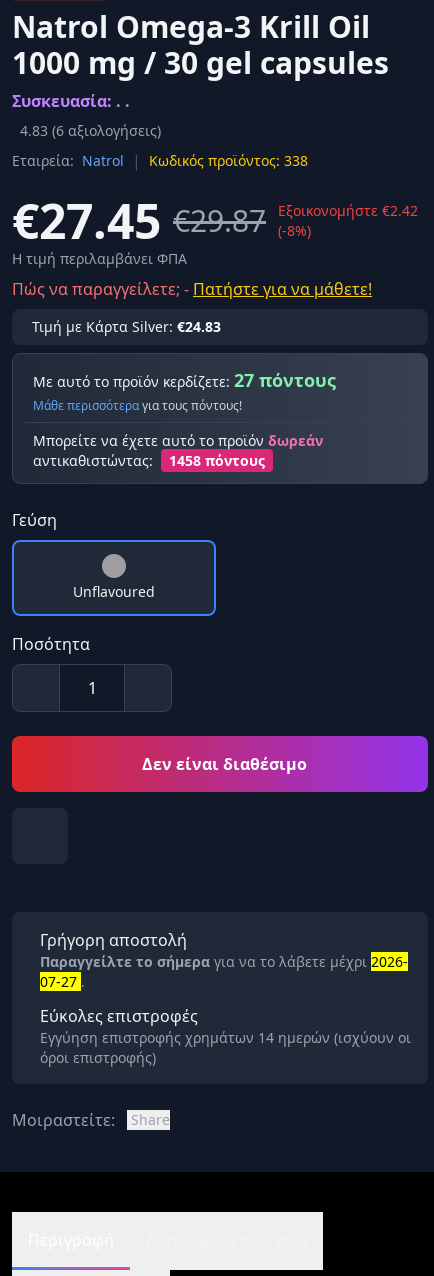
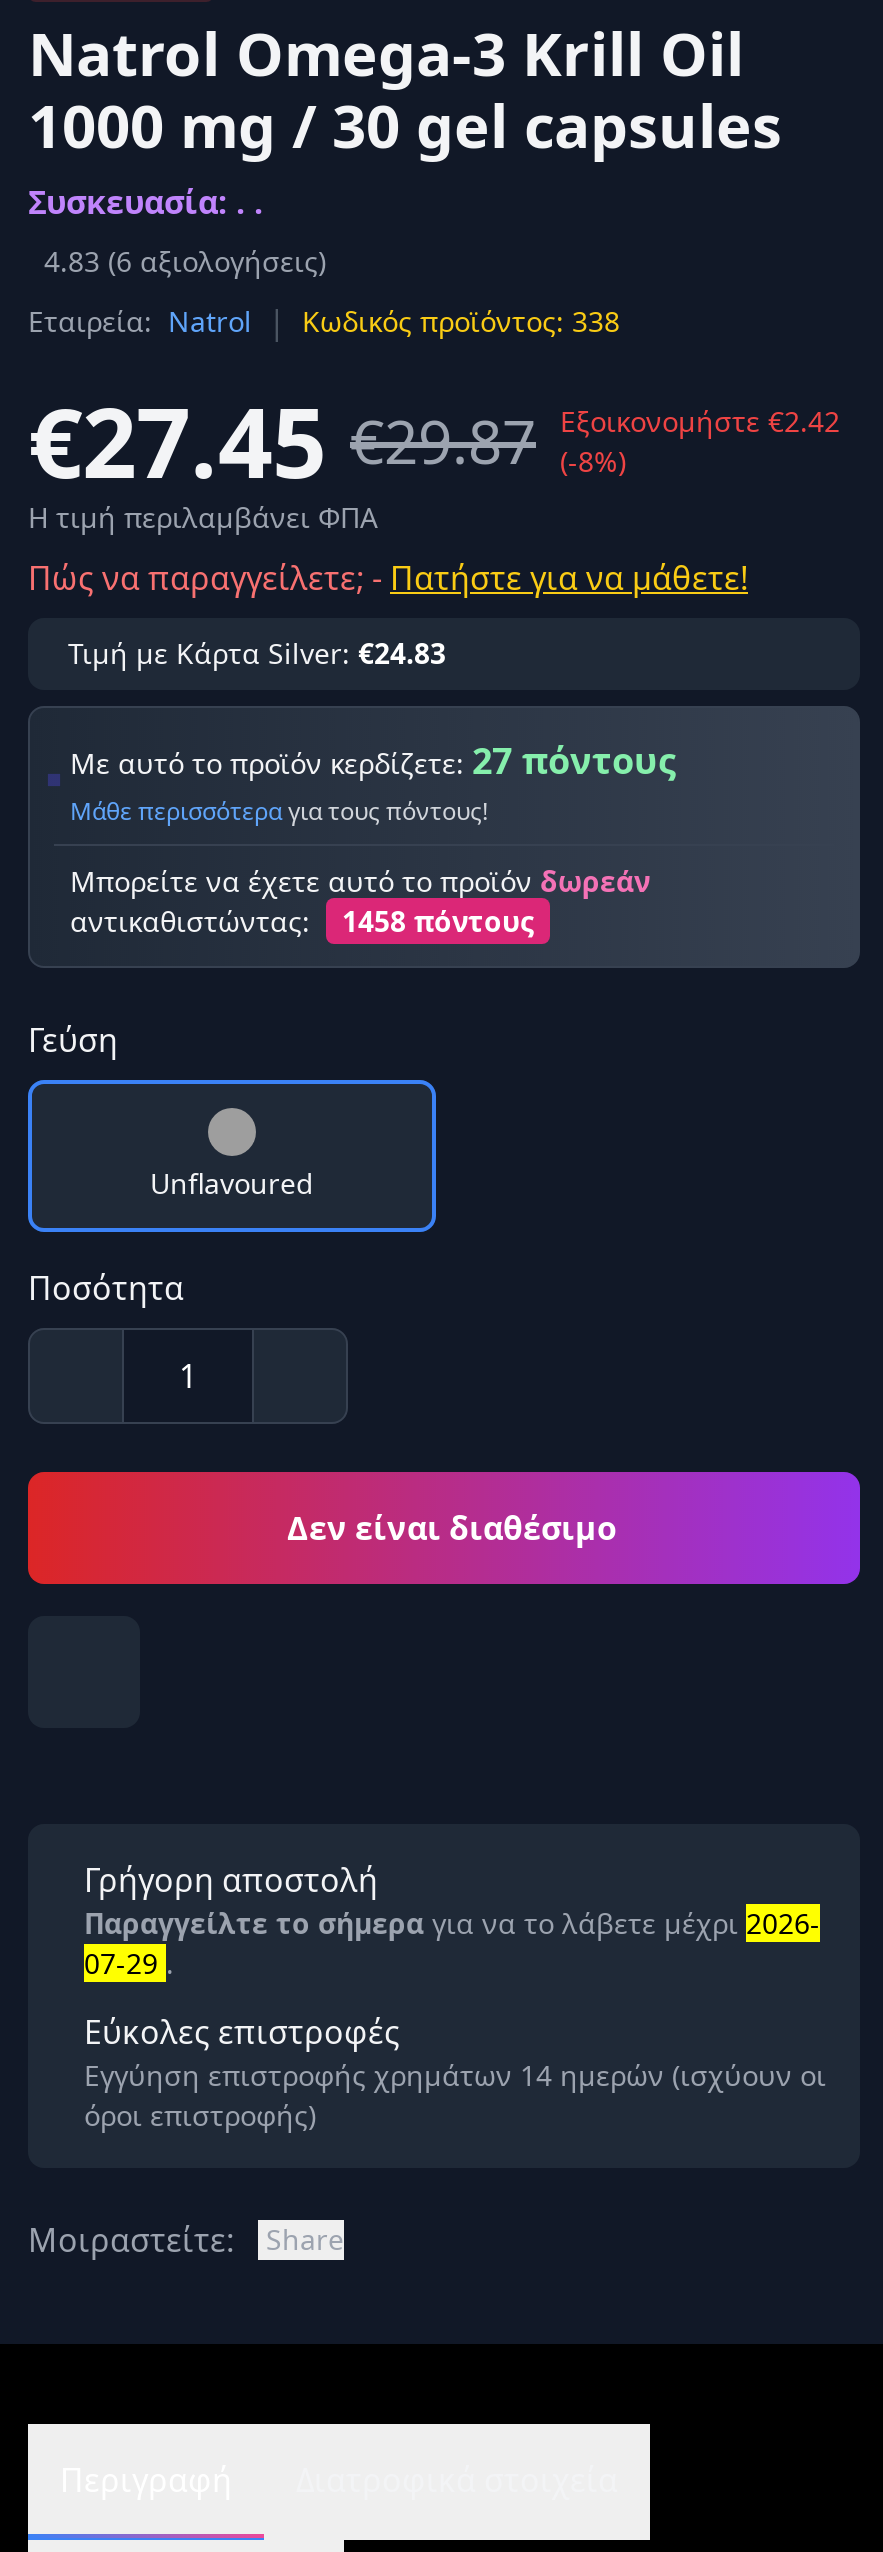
[40,972,85,991] 07-27. -> [84,1944,174,1982] 07-29.

